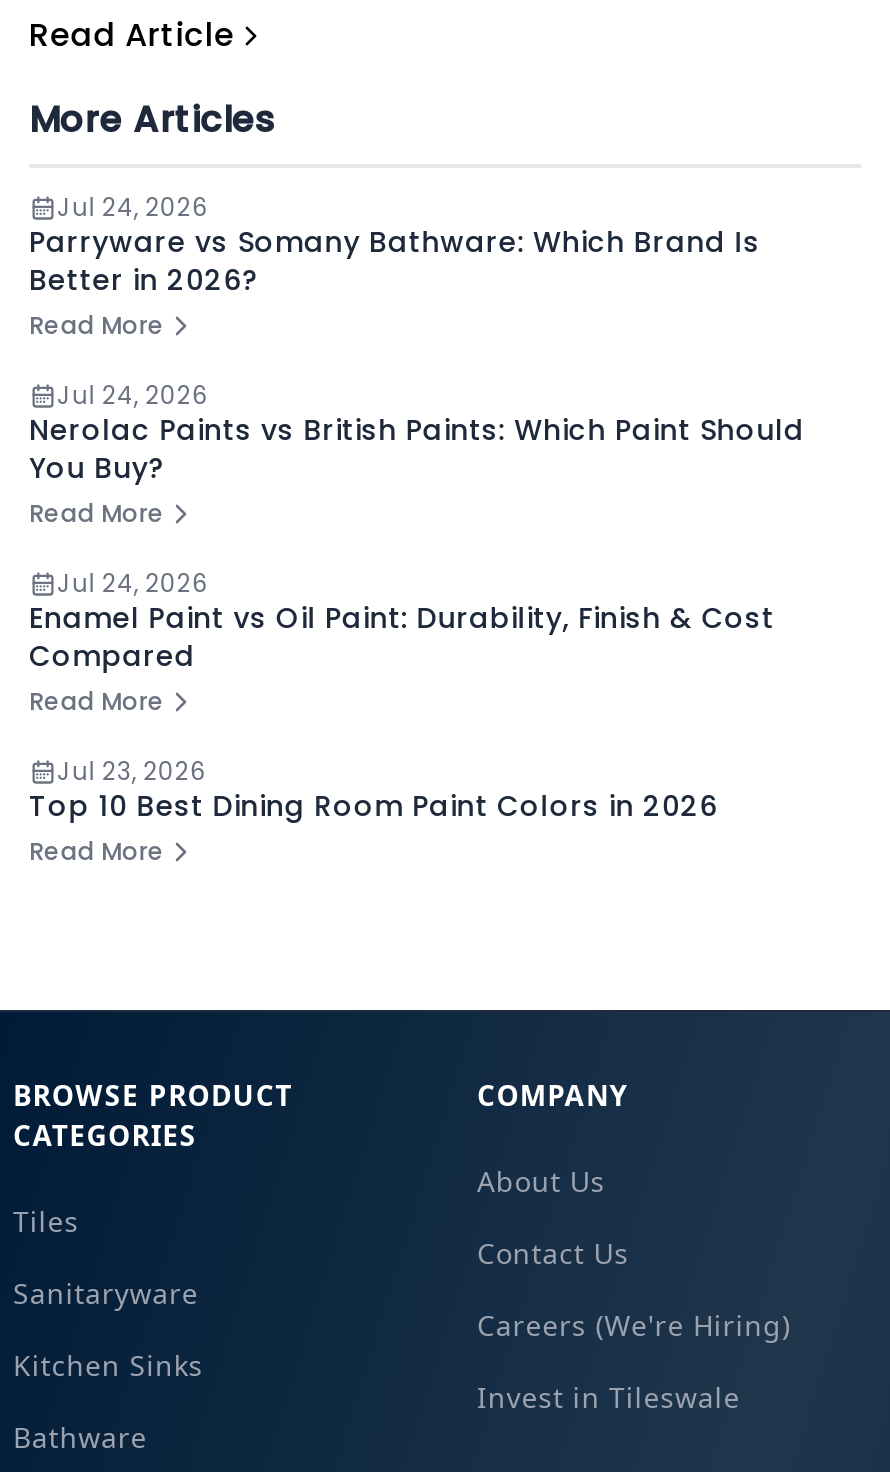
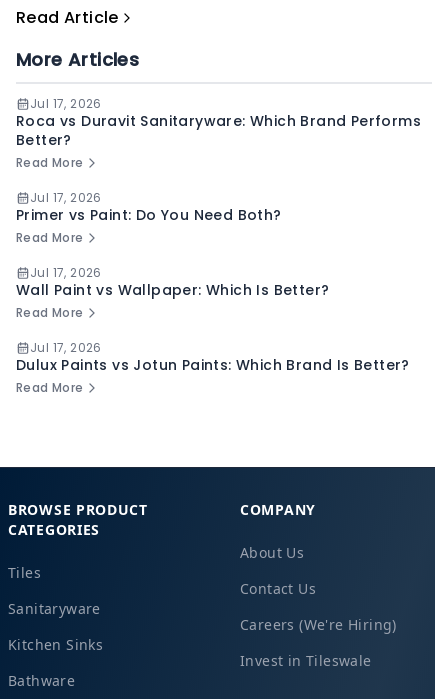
[29,190,760,300] Jul 24, 2026 | Parryware vs Somany Bathware: Which Brand Is | Better in 2026? -> [16,95,421,150] Jul 17, 2026 | Roca vs Duravit Sanitaryware: Which Brand Performs | Better?
[29,378,805,488] Jul 24, 2026 | Nerolac Paints vs British Paints: Which Paint Should | You Buy? -> [16,189,282,225] Jul 17, 2026 | Primer vs Paint: Do You Need Both?
[29,566,775,676] Jul 24, 2026 | Enamel Paint vs Oil Paint: Durability, Finish & Cost | Compared -> [16,264,329,300] Jul 17, 2026 | Wall Paint vs Wallpaper: Which Is Better?
[29,754,718,826] Jul 23, 2026 | Top 10 Best Dining Room Paint Colors in 2026 -> [16,339,410,375] Jul 17, 2026 | Dulux Paints vs Jotun Paints: Which Brand Is Better?

